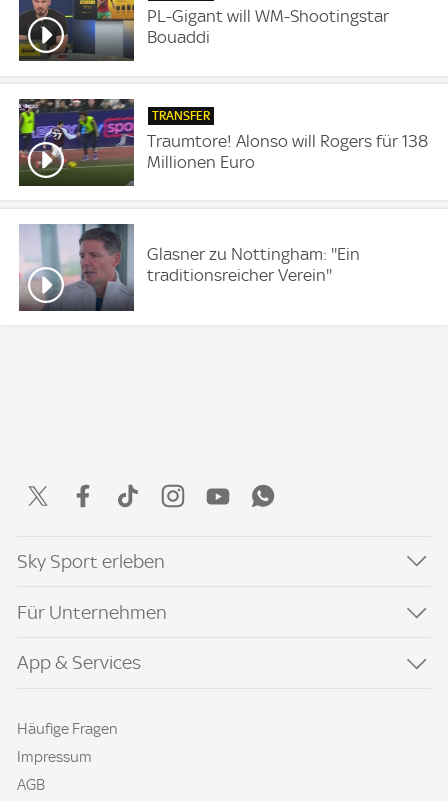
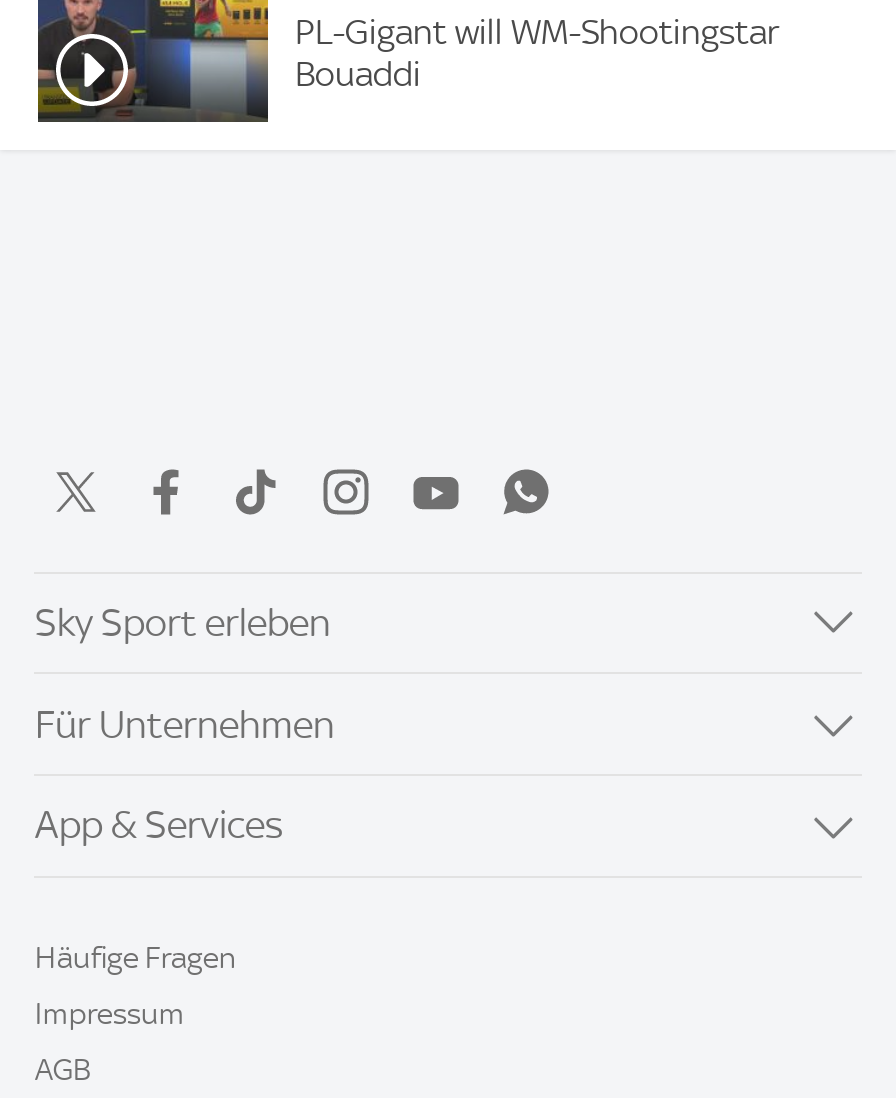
[18,98,428,187] [image] | TRANSFER | Traumtore! Alonso will Rogers für 138 | Millionen Euro -> none
[18,223,360,311] [image] | Glasner zu Nottingham: ''Ein | traditionsreicher Verein'' -> none

